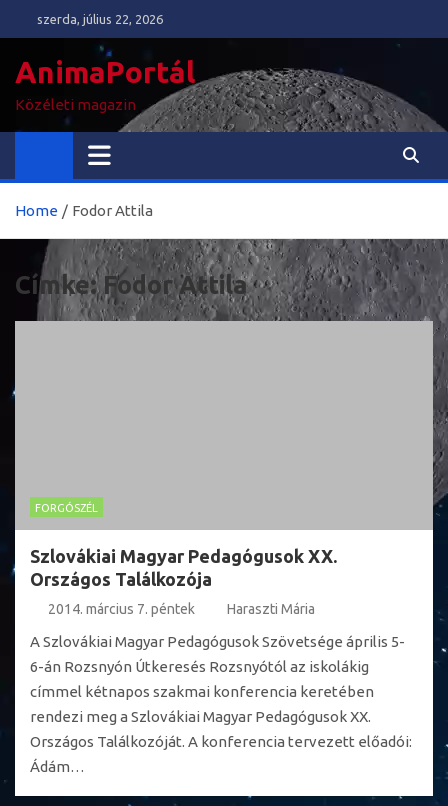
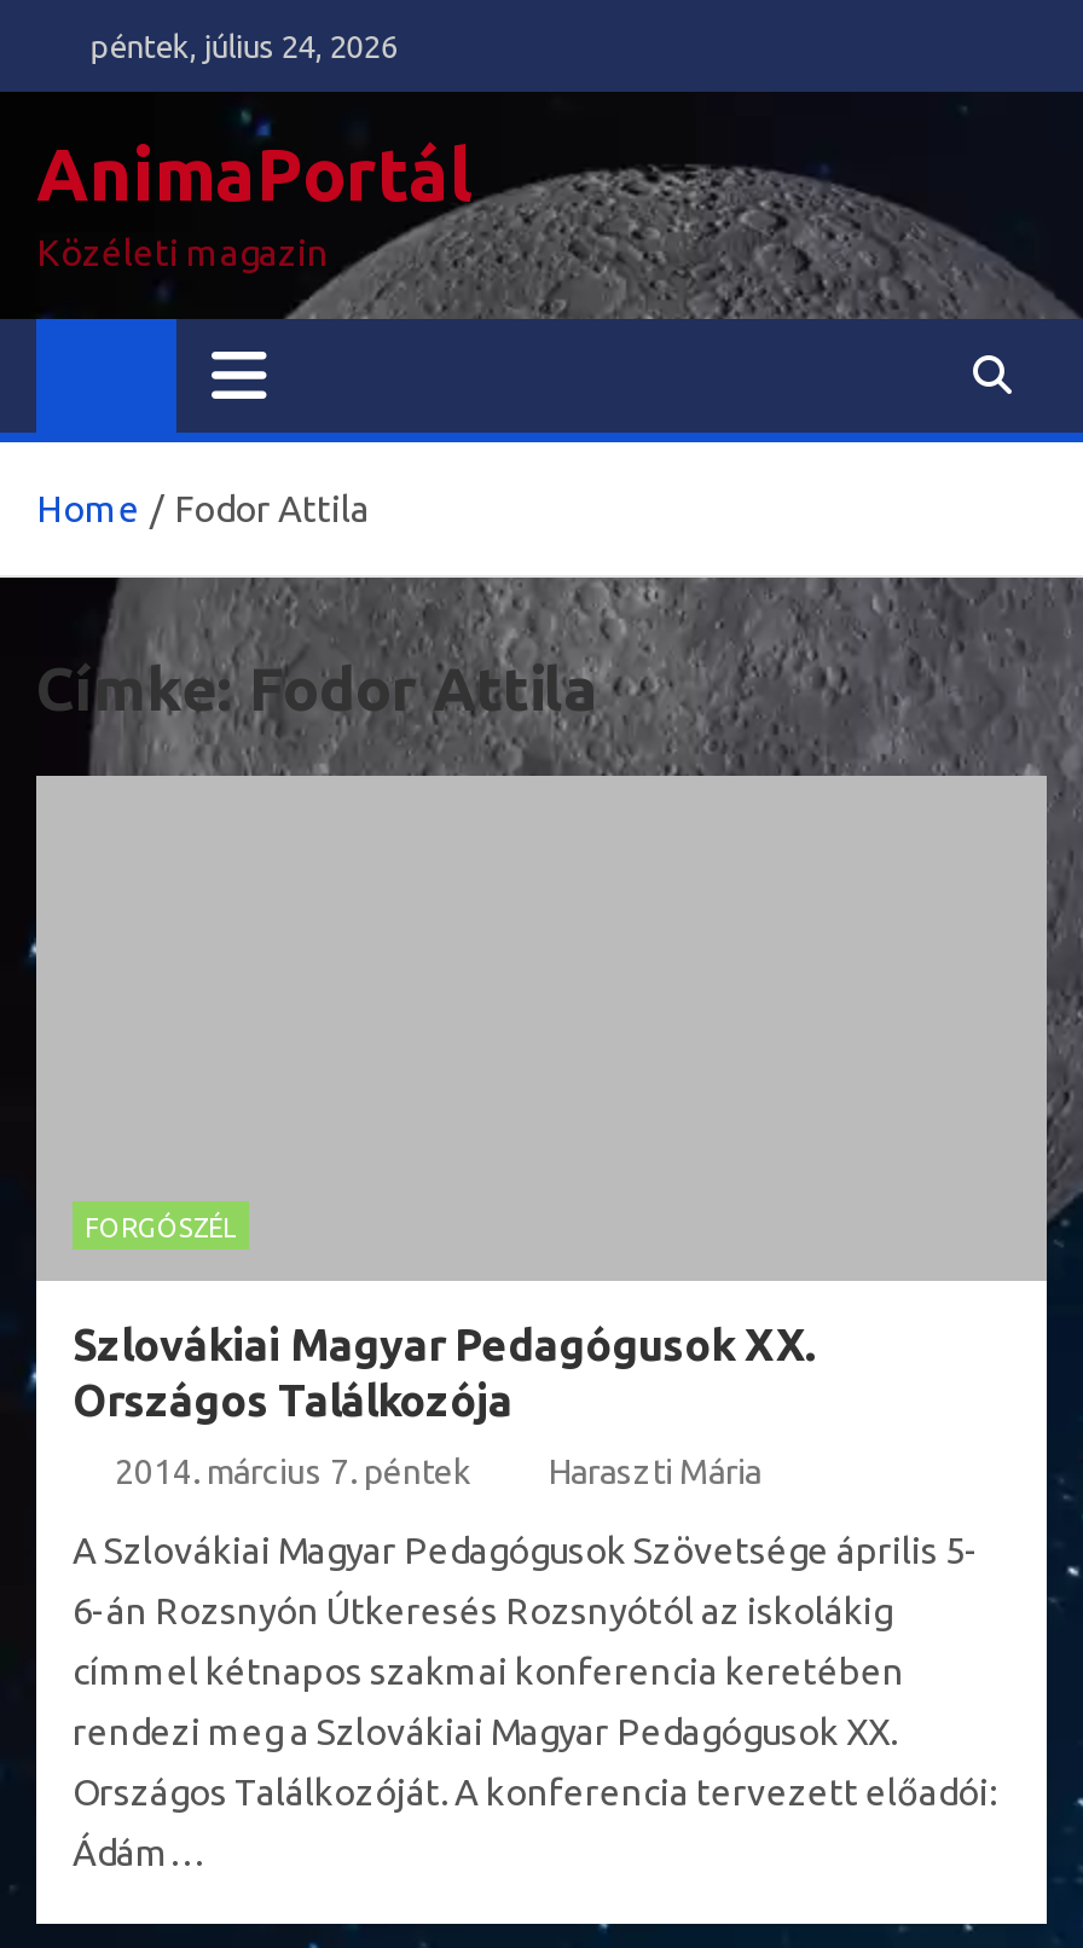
[31,12,163,26] szerda, július 22, 2026 -> [75,29,397,63] péntek, július 24, 2026

